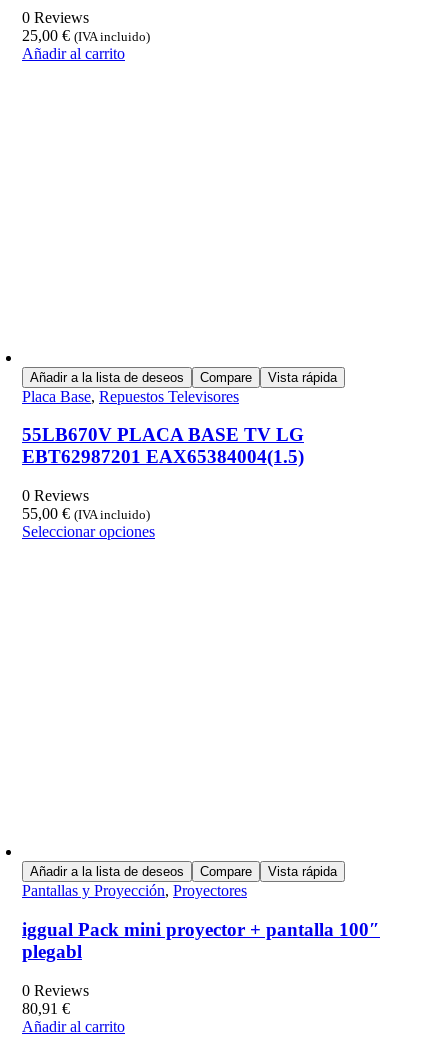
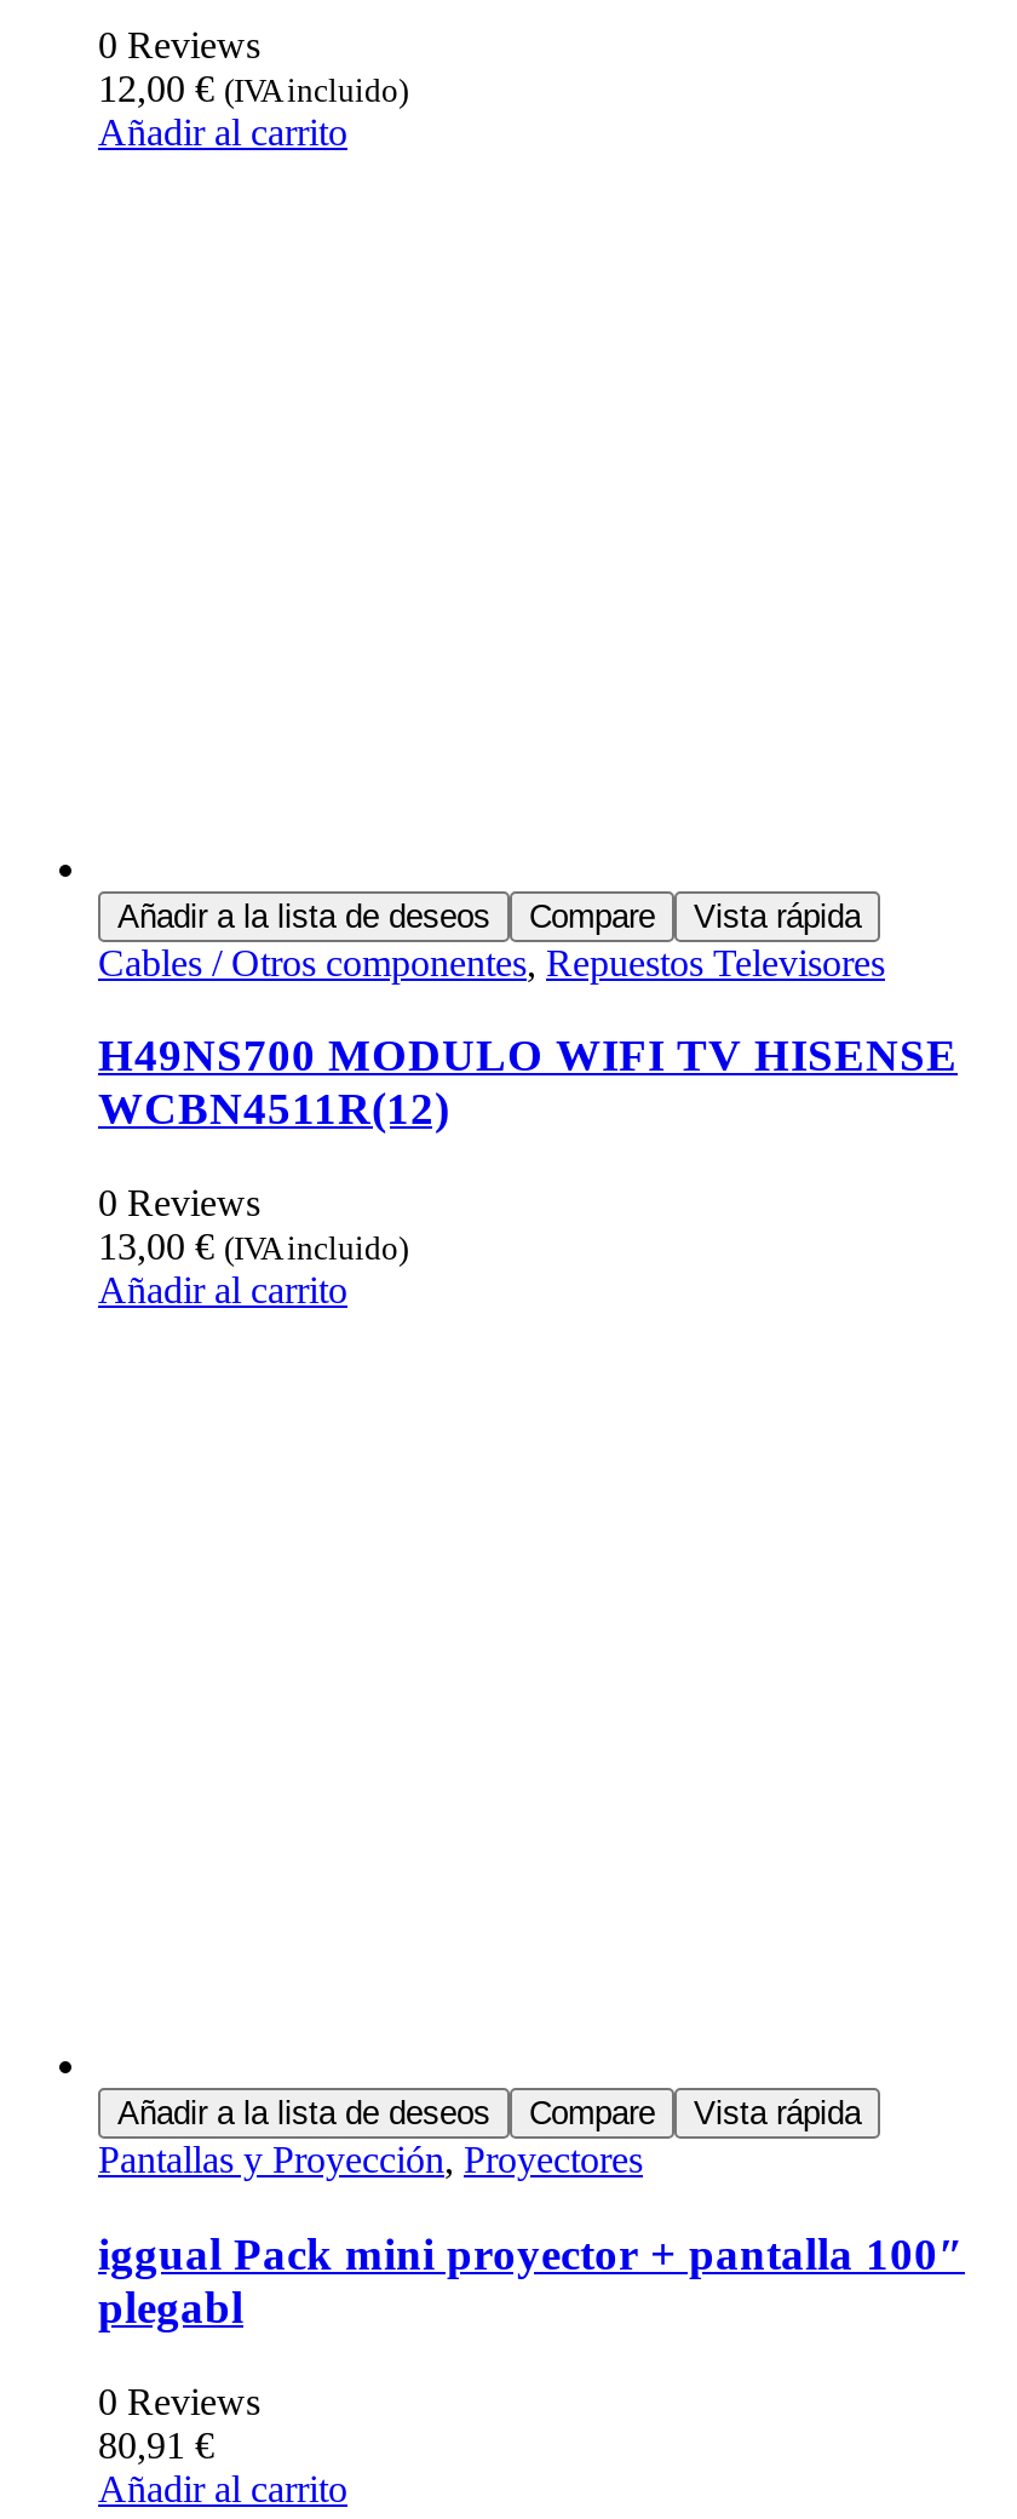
[22,27,150,44] 25,00 € (IVA incluido) -> [98,67,408,108] 12,00 € (IVA incluido)
[22,388,239,405] Placa Base,Repuestos Televisores -> [98,941,885,983] Cables / Otros componentes,Repuestos Televisores
[22,424,304,467] 55LB670V PLACA BASE TV LG | EBT62987201 EAX65384004(1.5) -> [98,1030,958,1135] H49NS700 MODULO WIFI TV HISENSE | WCBN4511R(12)
[22,505,155,540] 55,00 € (IVA incluido) | Seleccionar opciones -> [98,1226,408,1311] 13,00 € (IVA incluido) | Añadir al carrito

